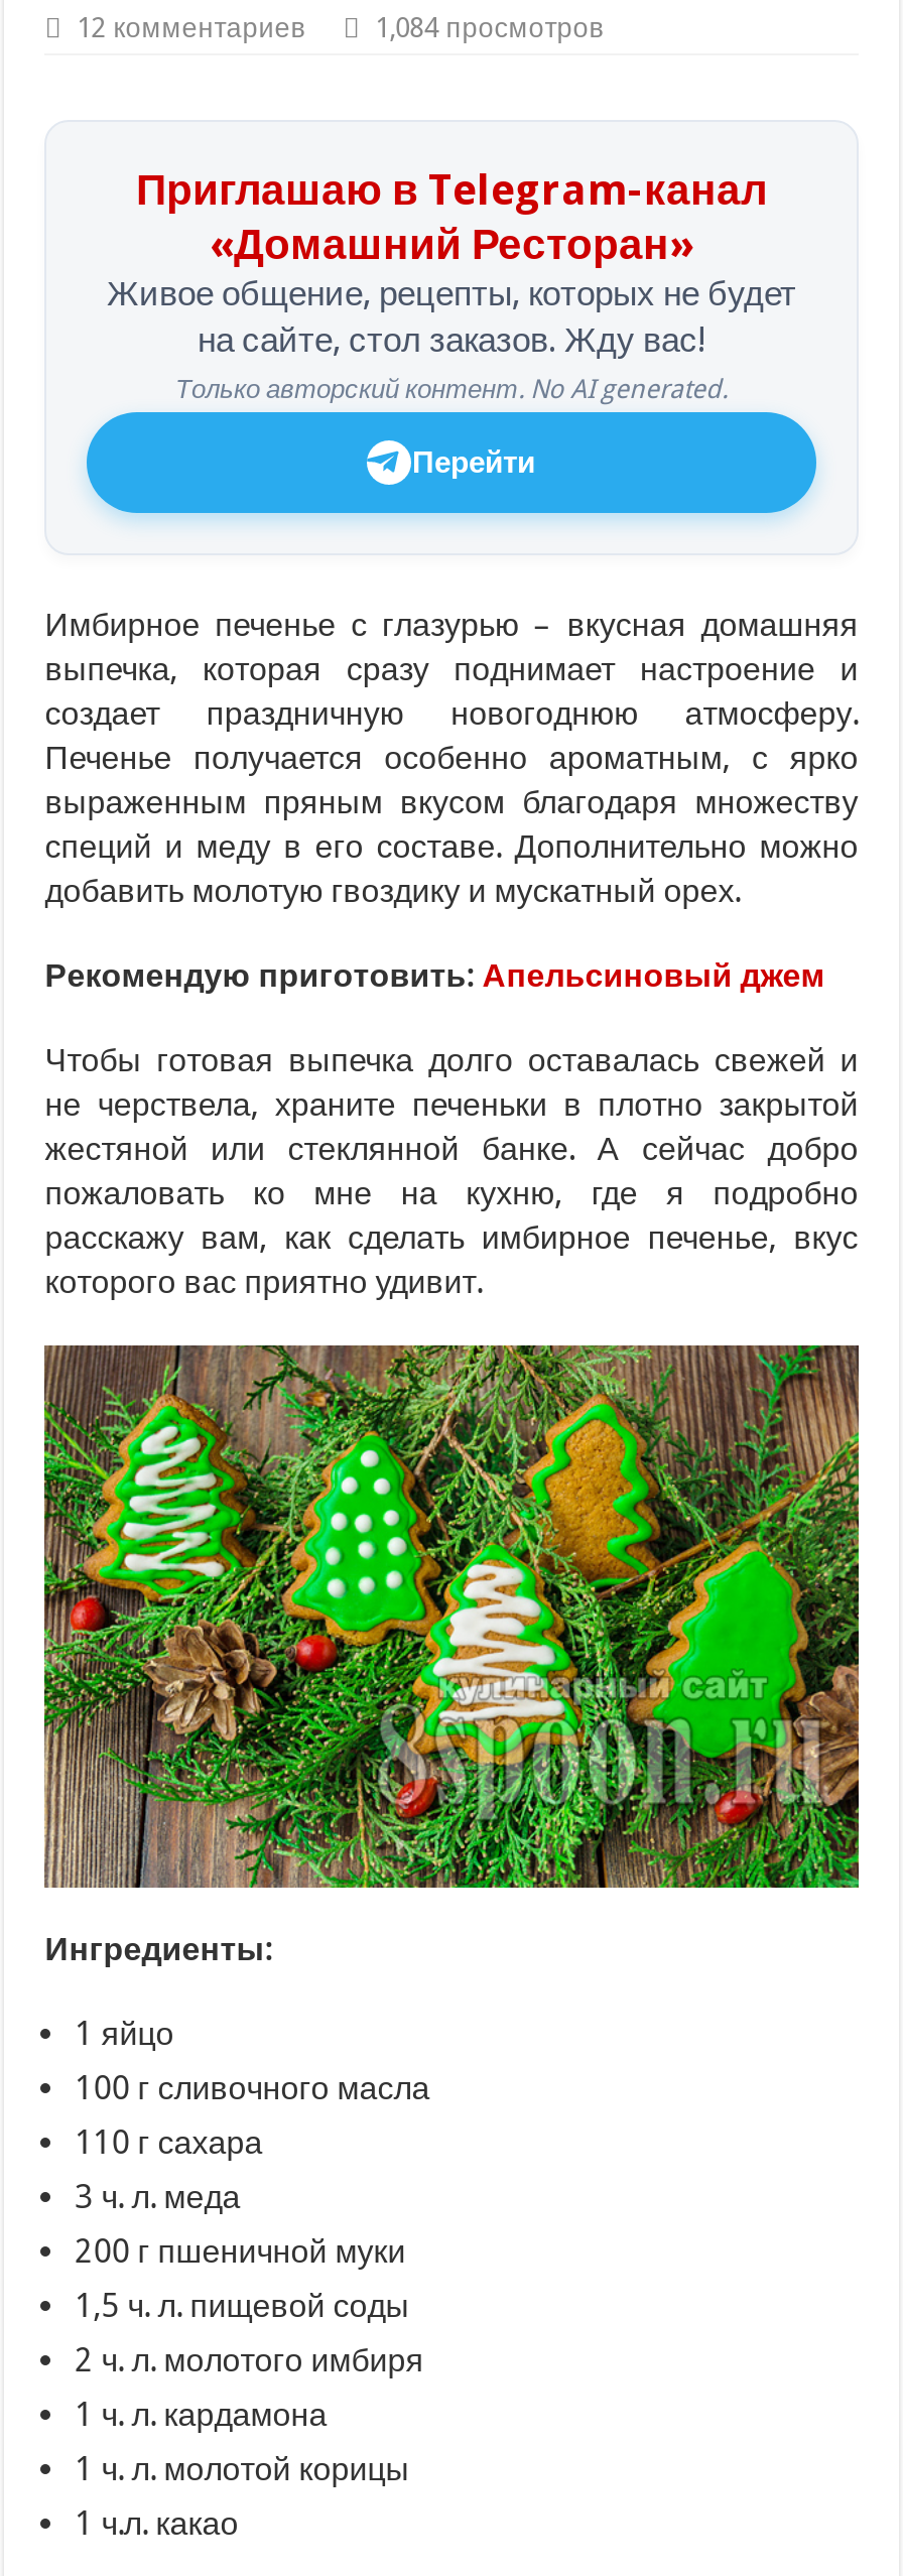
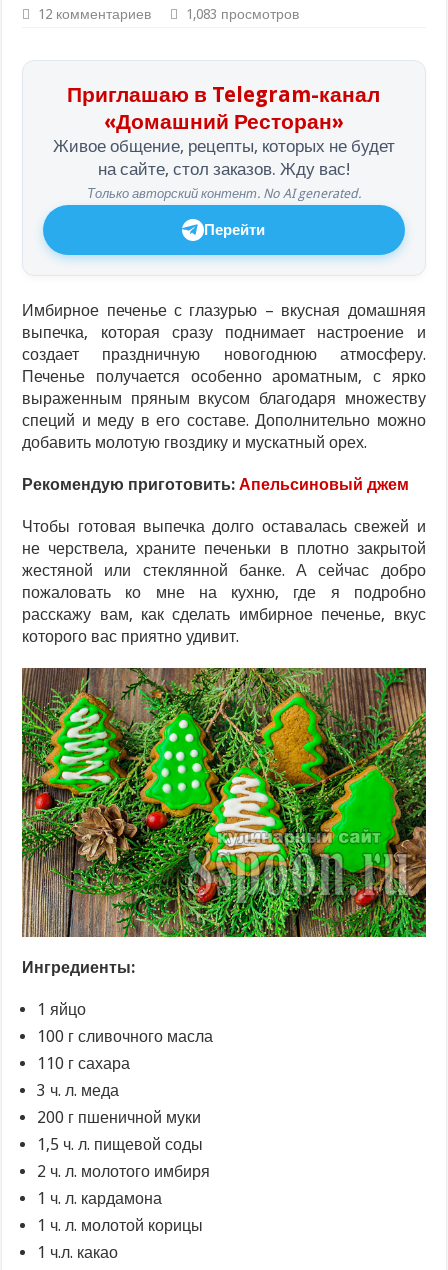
[375,11,603,43] 1,084 просмотров -> [186,6,299,22] 1,083 просмотров

